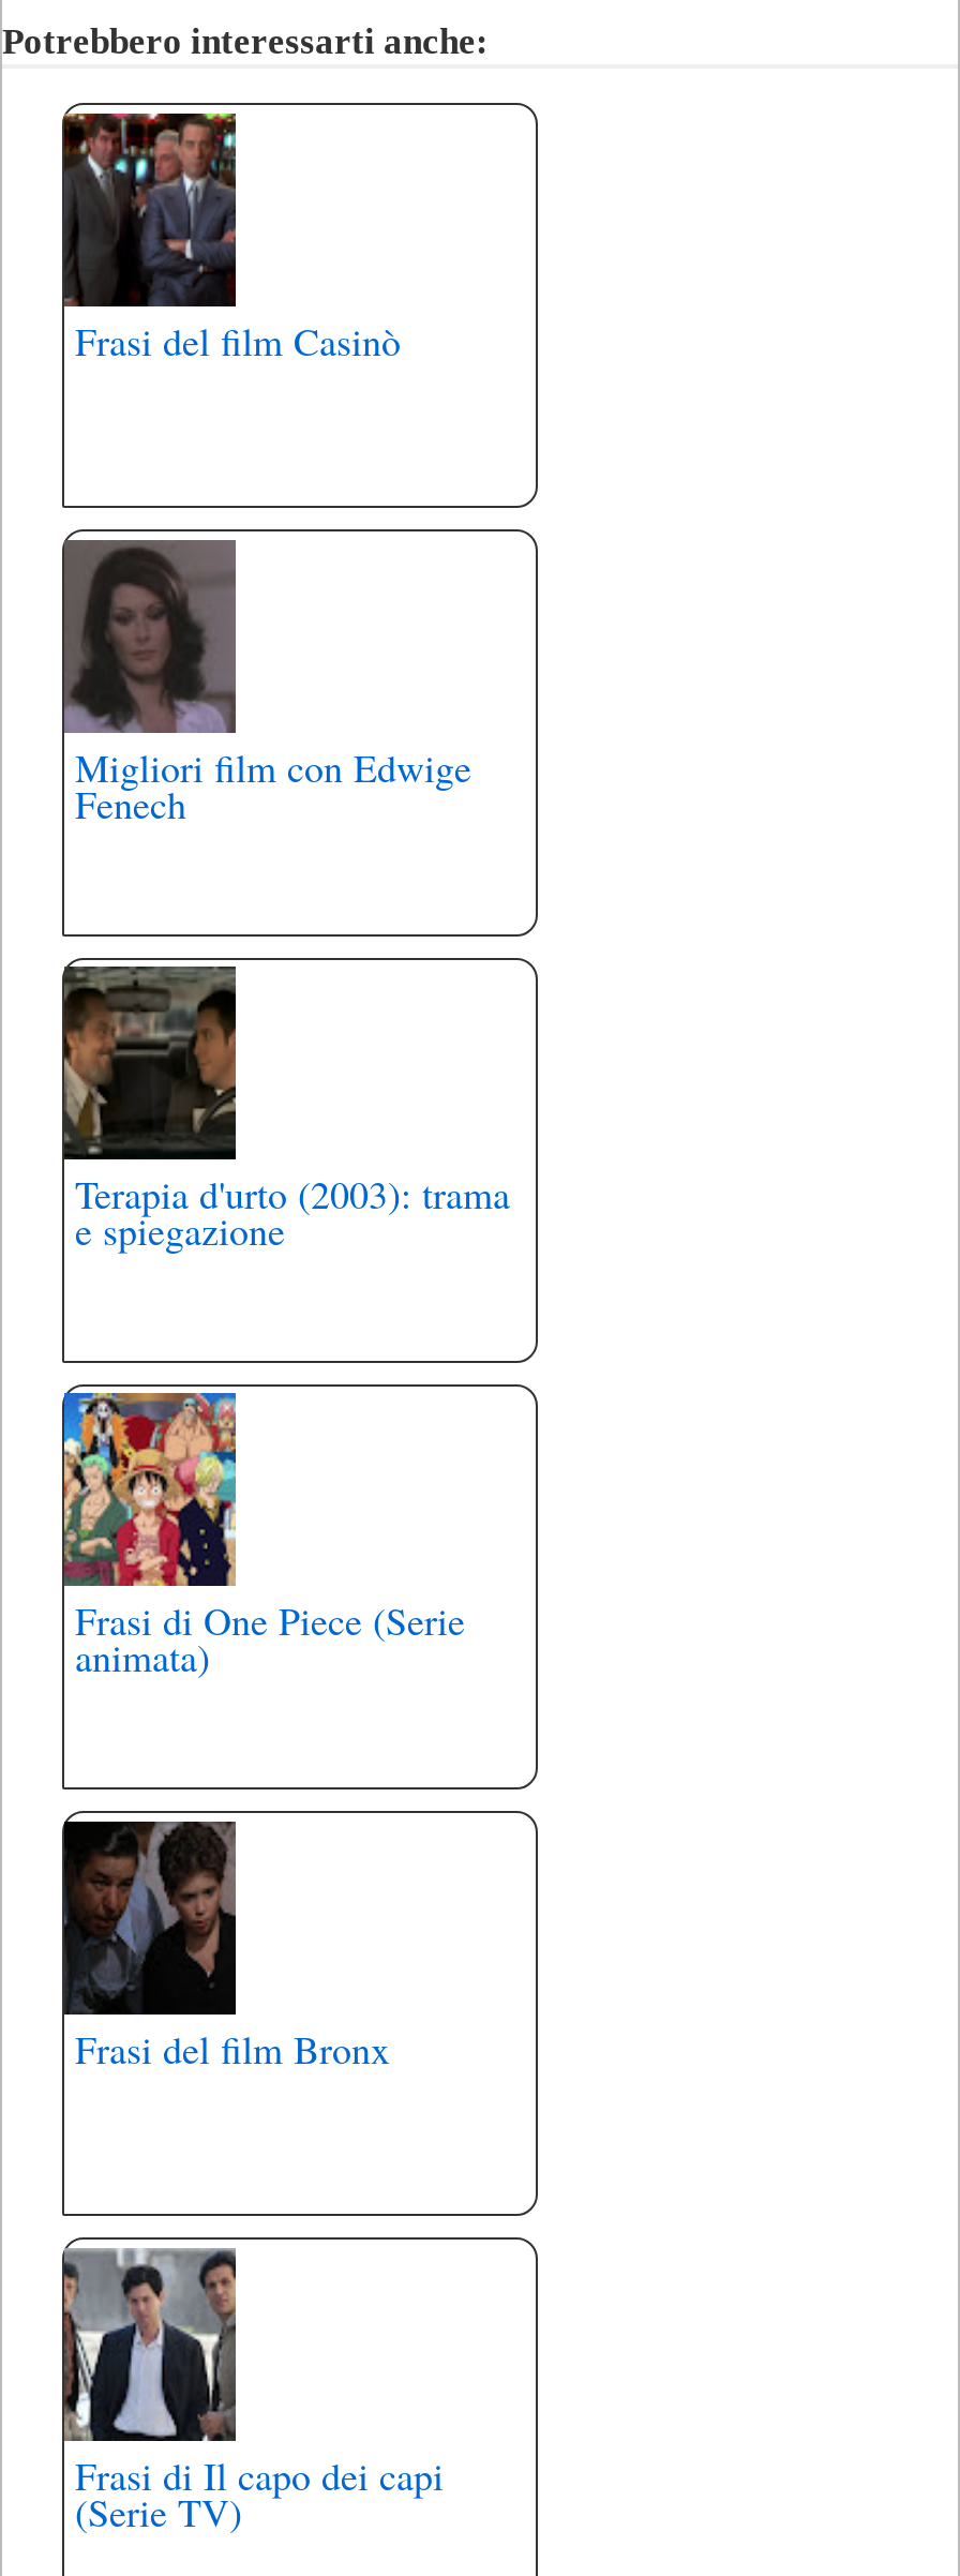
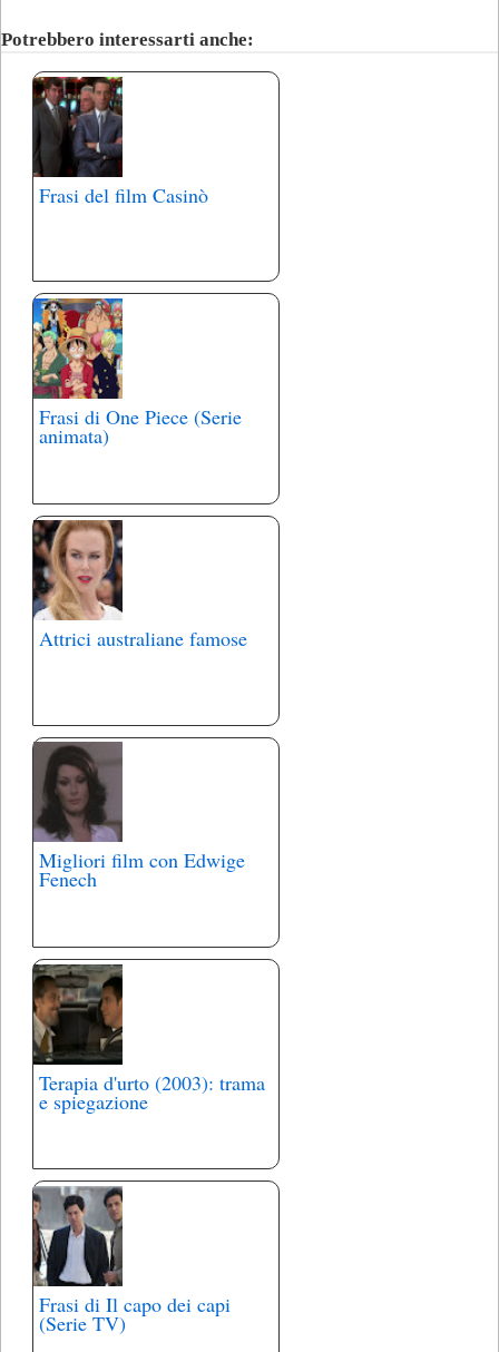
none -> [33,520,247,652] [image] | Attrici australiane famose
moved [64,542,510,1256] -> [33,743,265,1114]: [image] | Migliori film con Edwige | Fenech | Terapia d'urto (2003): trama | e spiegazione
moved [62,1391,465,1683] -> [32,297,242,449]: [image] | Frasi di One Piece (Serie | animata)
[64,1824,390,2074] [image] | Frasi del film Bronx -> none

